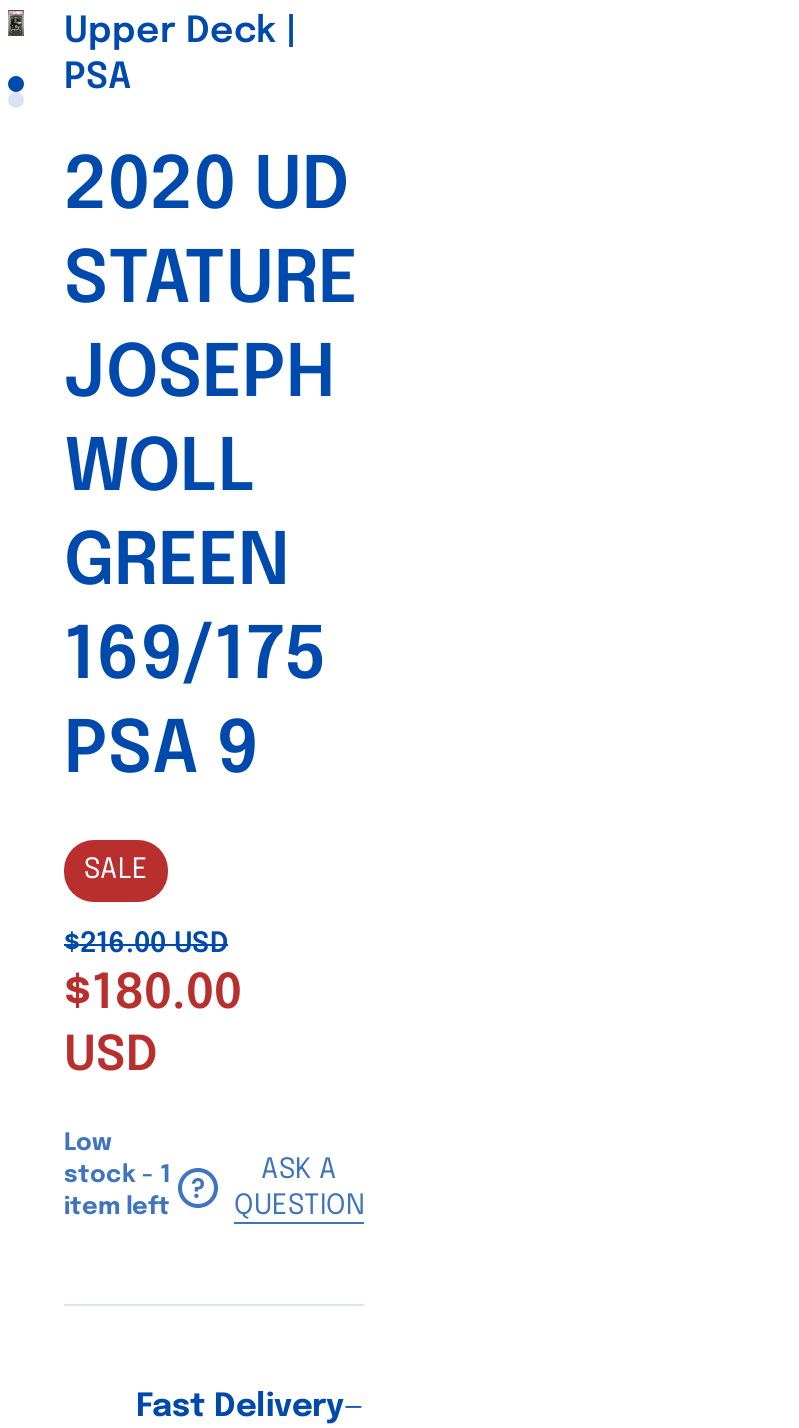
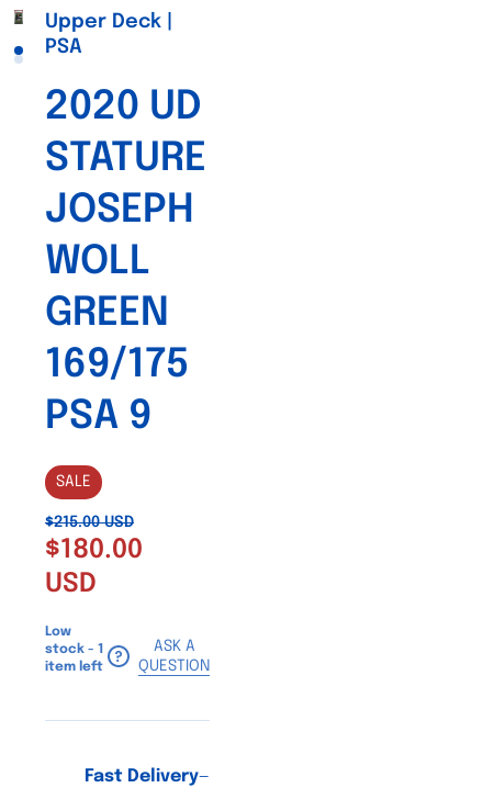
[64,930,228,958] $216.00 USD -> [45,515,134,530] $215.00 USD

